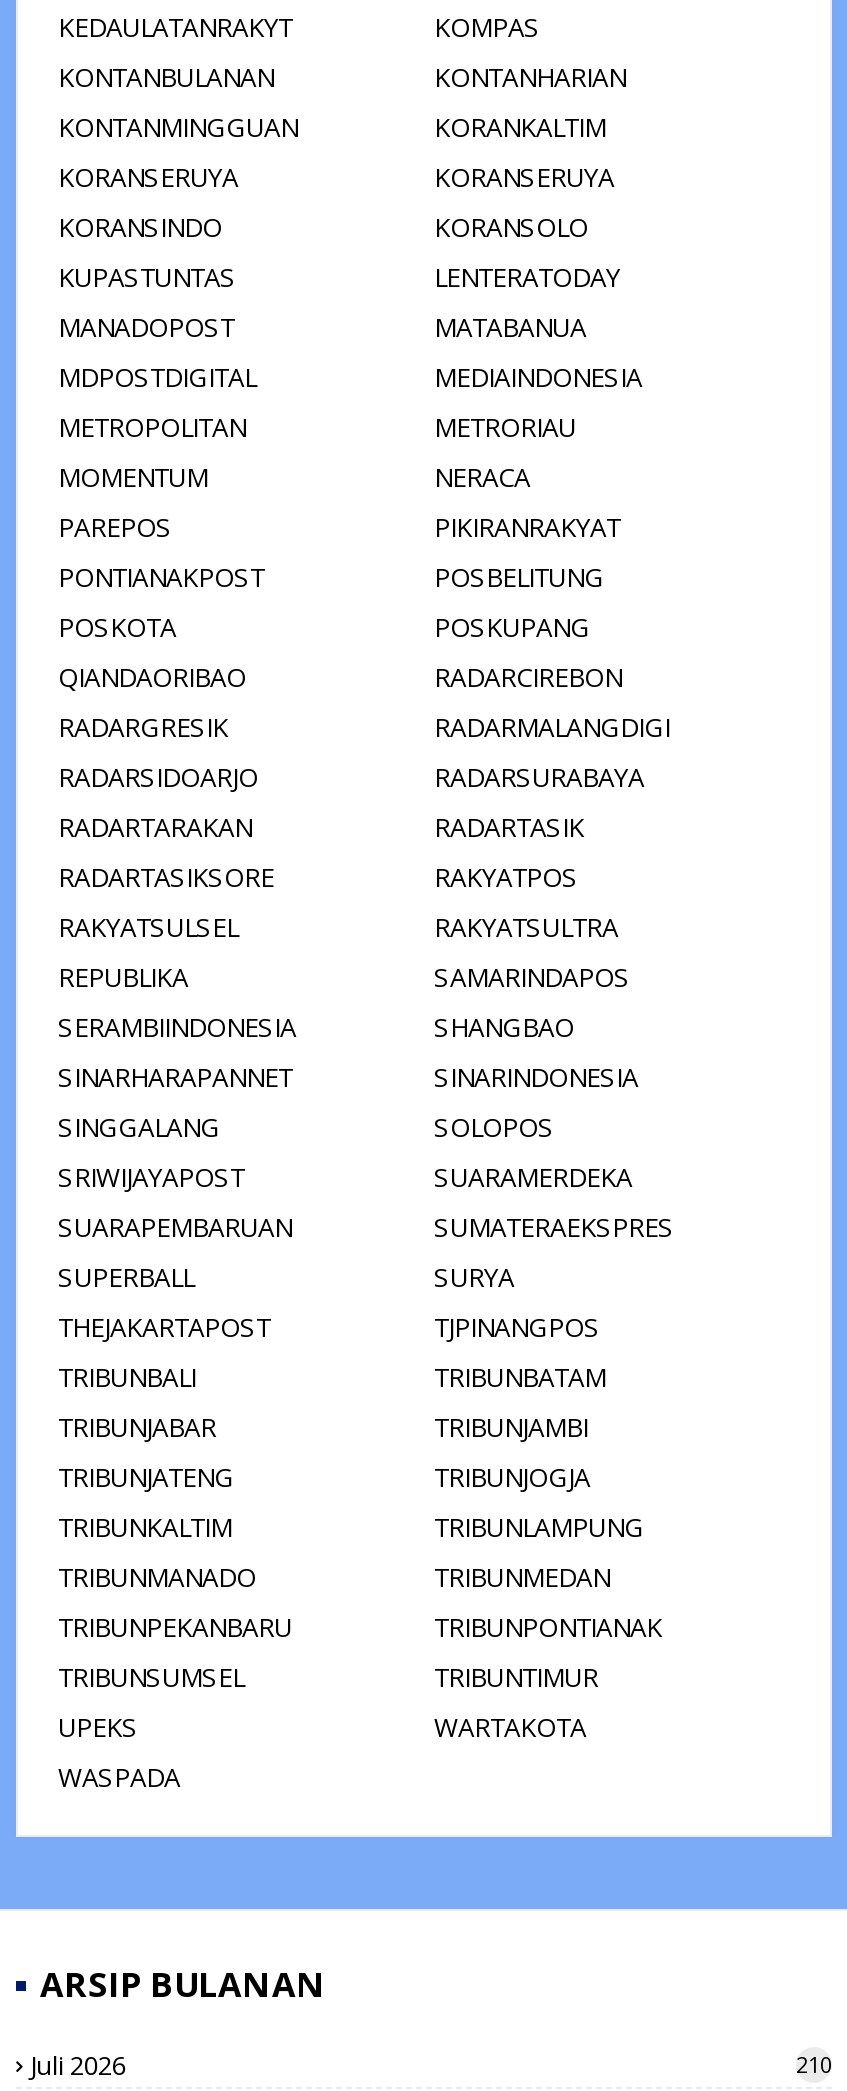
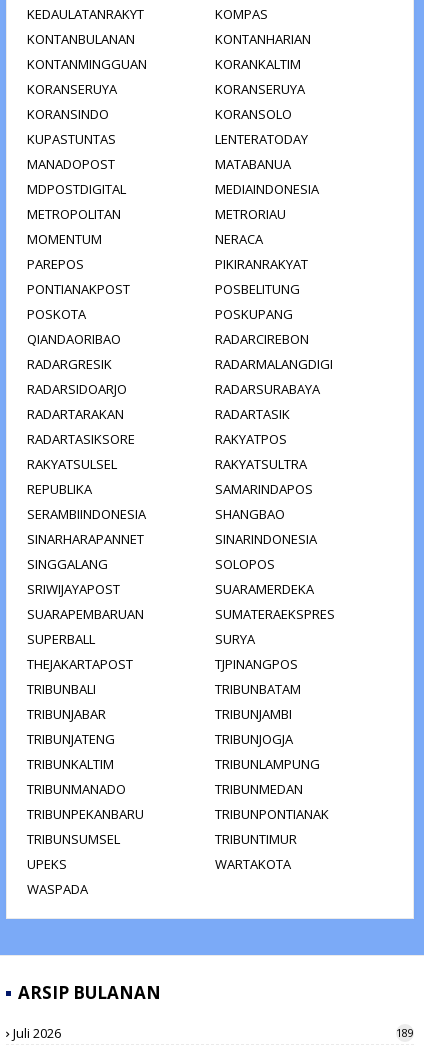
[796,2049,832,2079] 210 -> [396,1025,414,1040] 189

